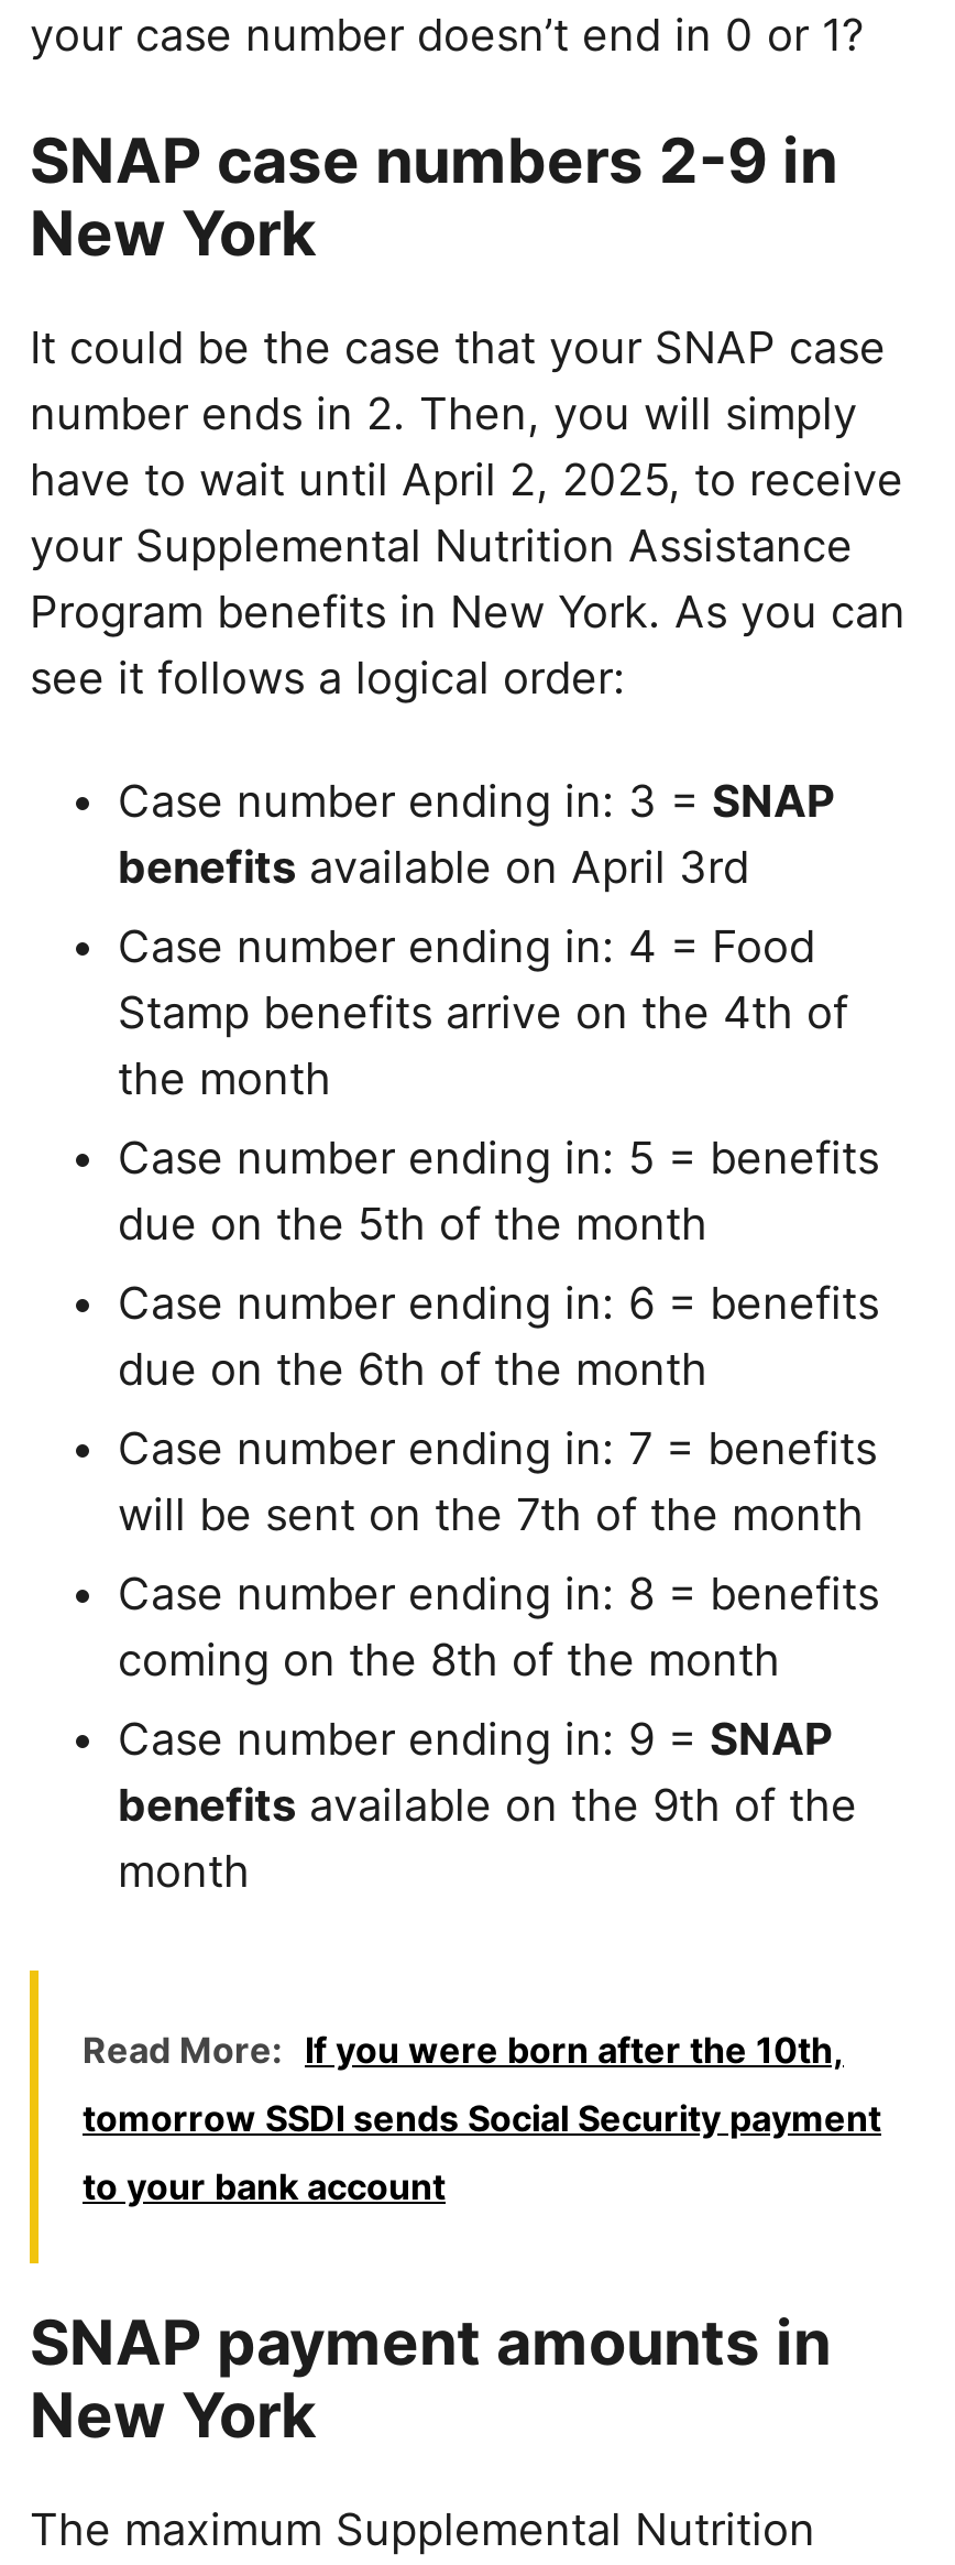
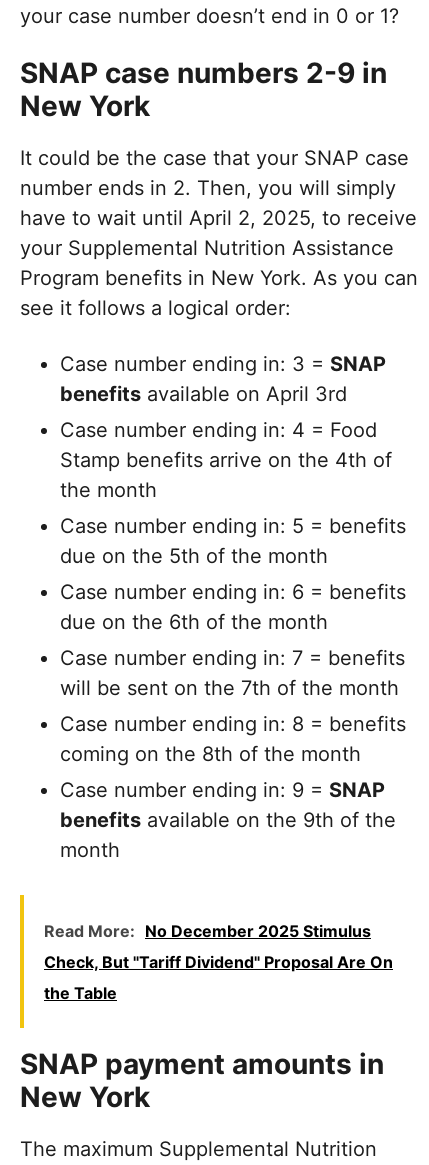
[83,2028,844,2072] Read More: If you were born after the 10th, -> [44,921,371,941] Read More: No December 2025 Stimulus
[83,2096,881,2140] tomorrow SSDI sends Social Security payment -> [44,952,393,972] Check, But "Tariff Dividend" Proposal Are On
[83,2164,446,2208] to your bank account -> [44,983,117,1003] the Table

